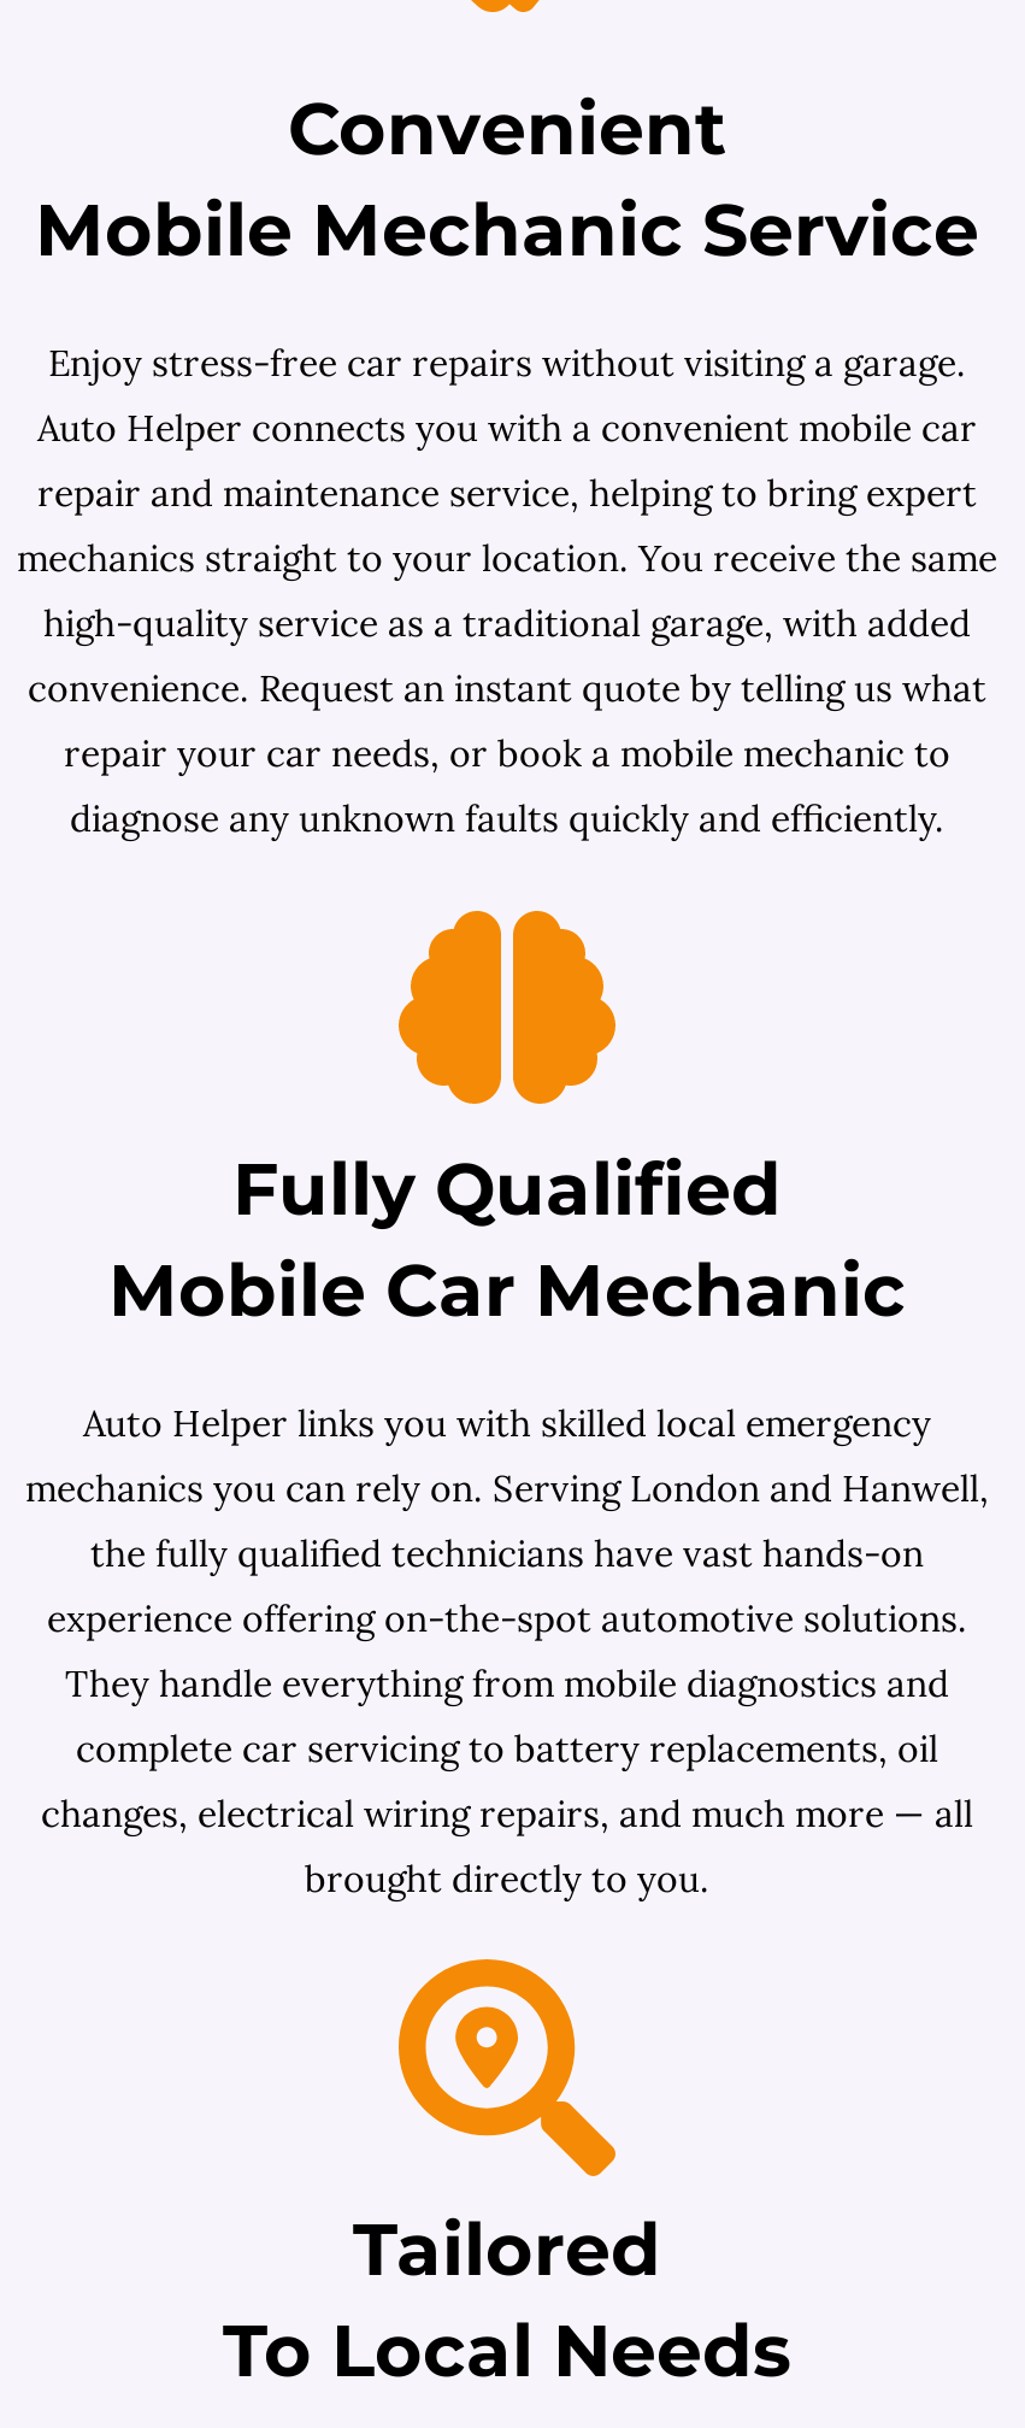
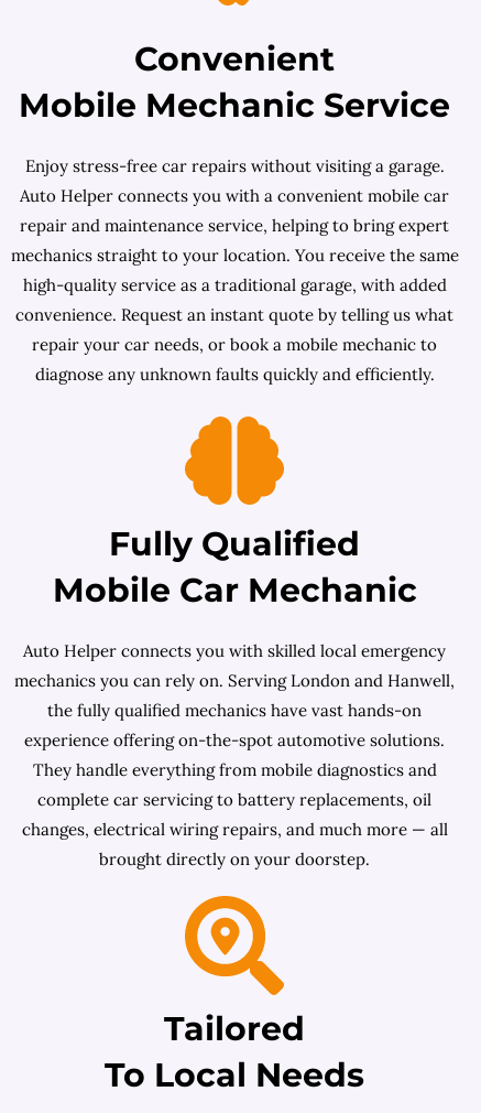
[83,1400,931,1446] Auto Helper links you with skilled local emergency -> [23,640,446,661] Auto Helper connects you with skilled local emergency
[90,1530,924,1576] the fully qualified technicians have vast hands-on -> [47,700,422,721] the fully qualified mechanics have vast hands-on
[305,1856,709,1901] brought directly to you. -> [99,849,370,869] brought directly on your doorstep.

